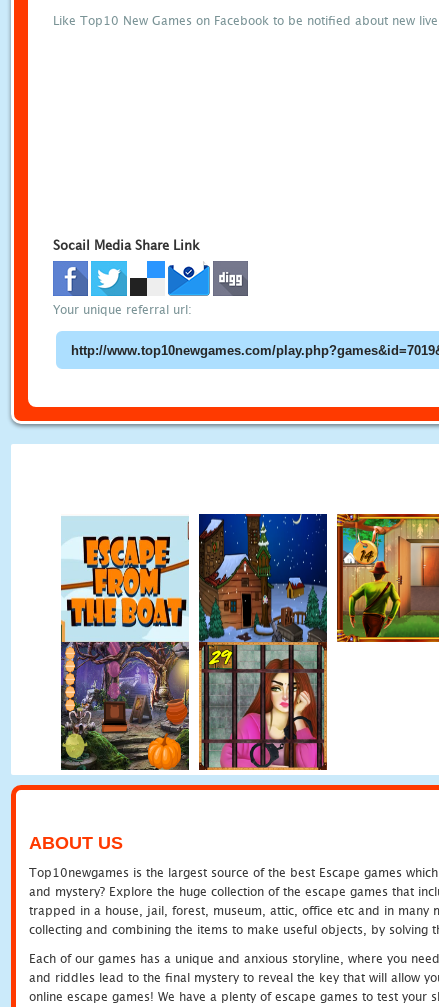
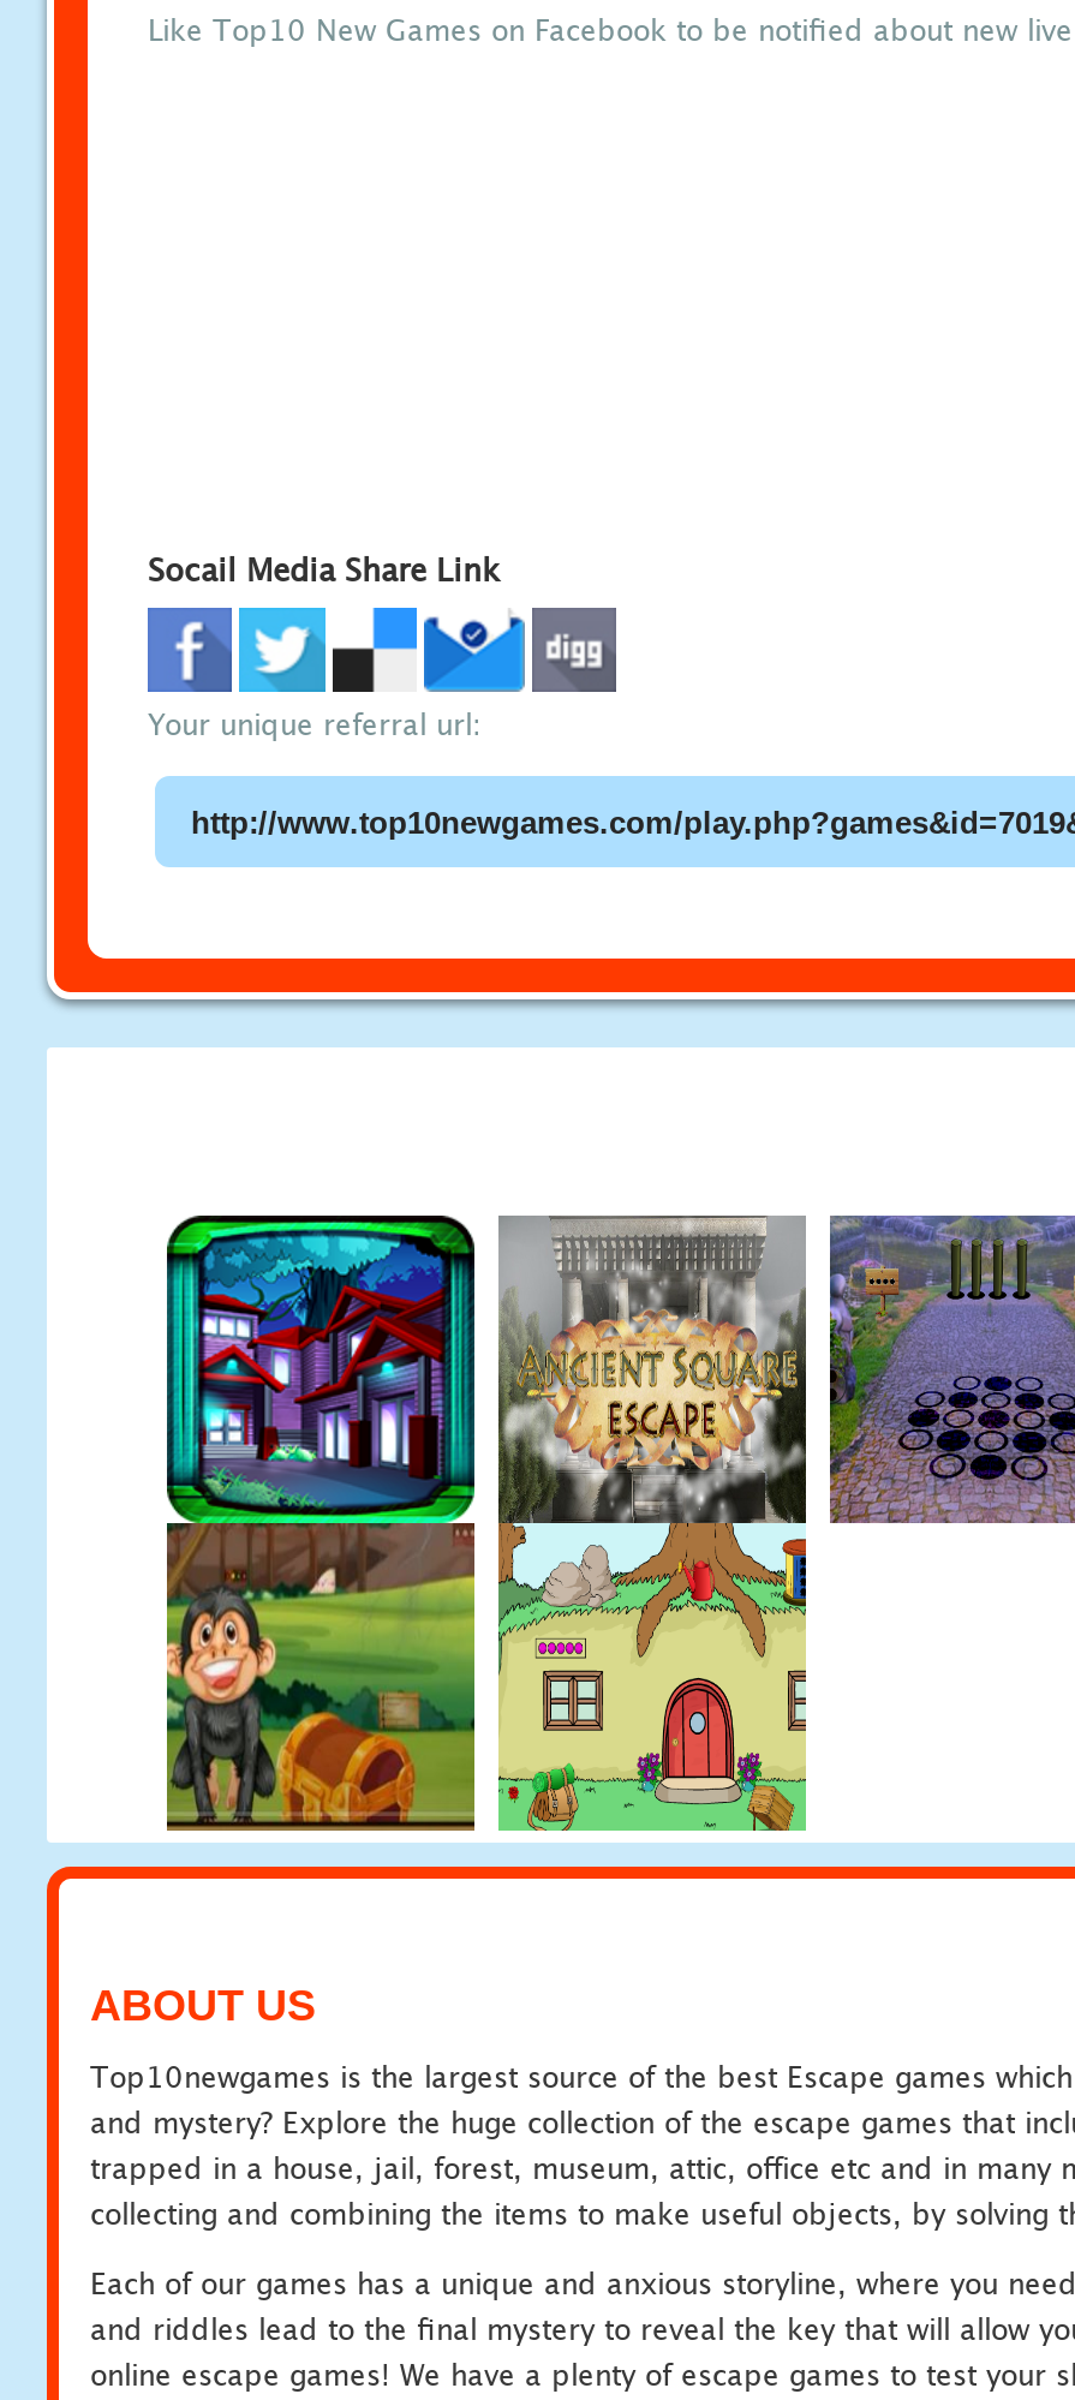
[60,514,190,771] [image] -> [165,1213,477,1833] [image]
[198,513,328,771] [image] -> [496,1213,808,1833] [image]
[336,513,436,643] [image] -> [828,1213,1068,1526] [image]

